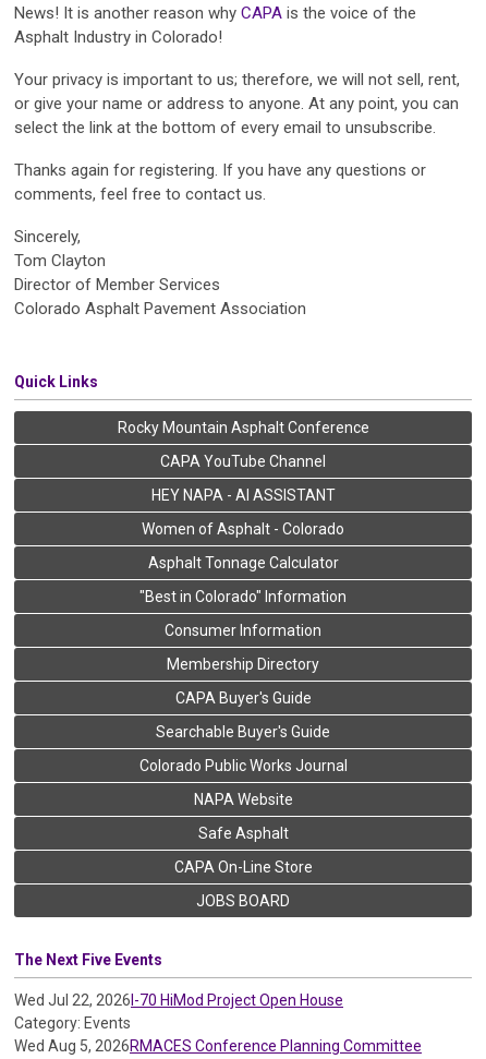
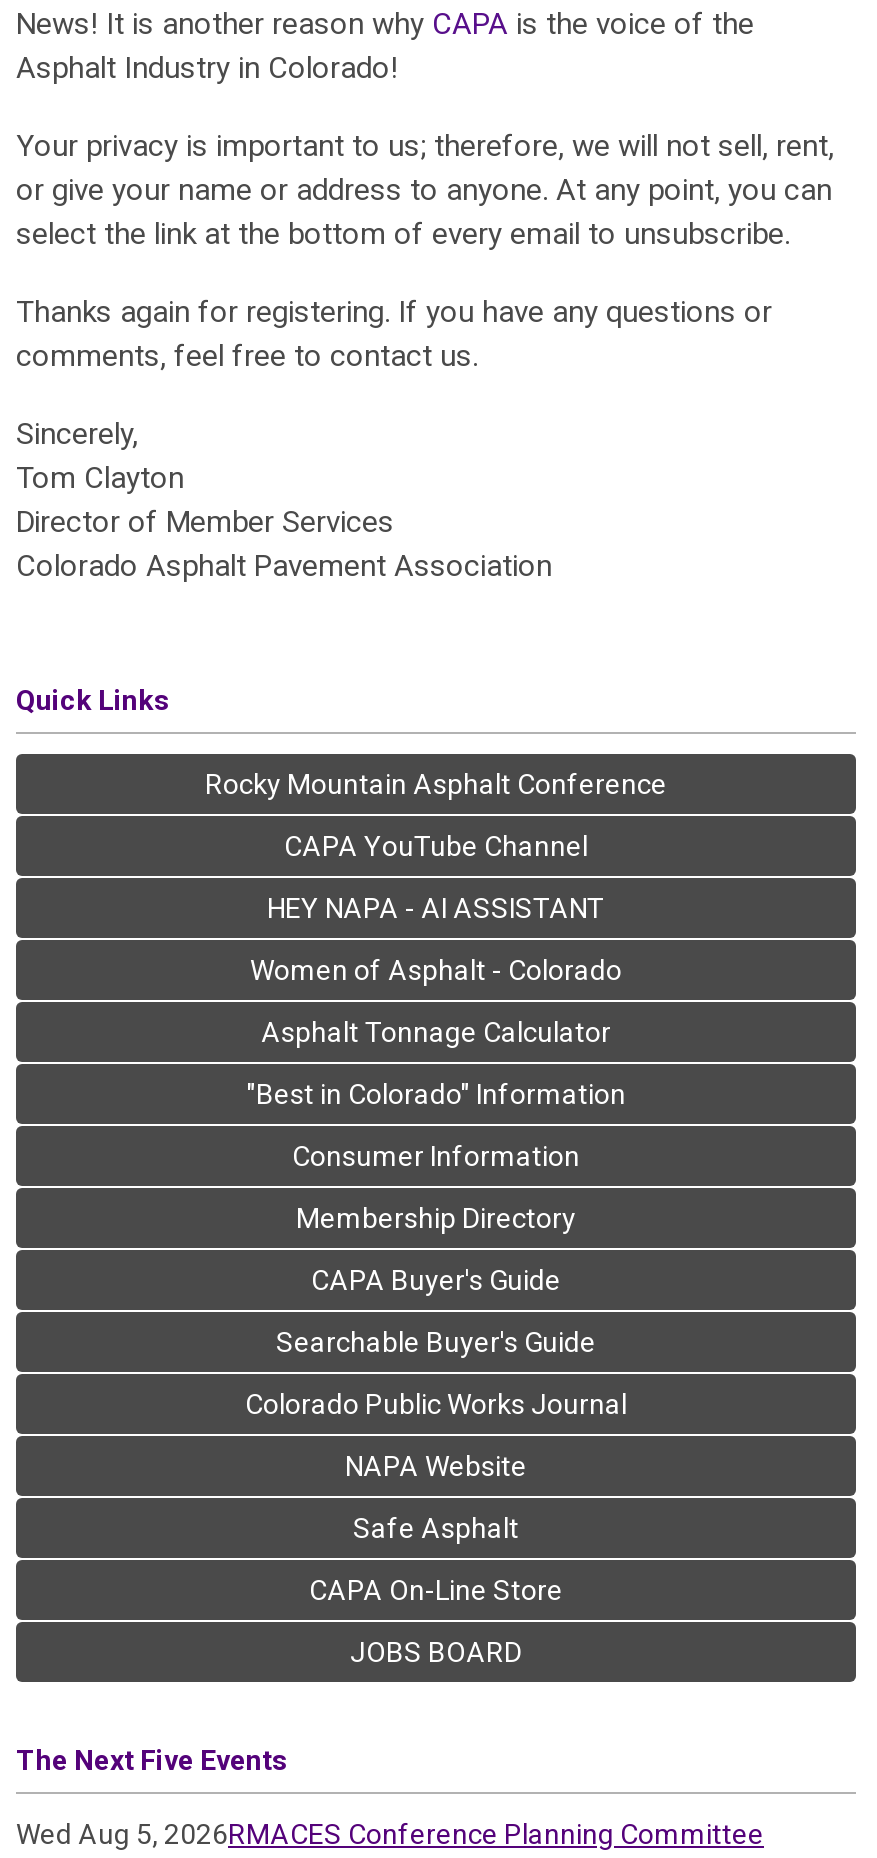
[14,991,343,1032] Wed Jul 22, 2026I-70 HiMod Project Open House | Category: Events -> none

